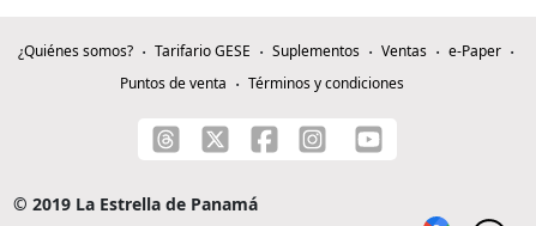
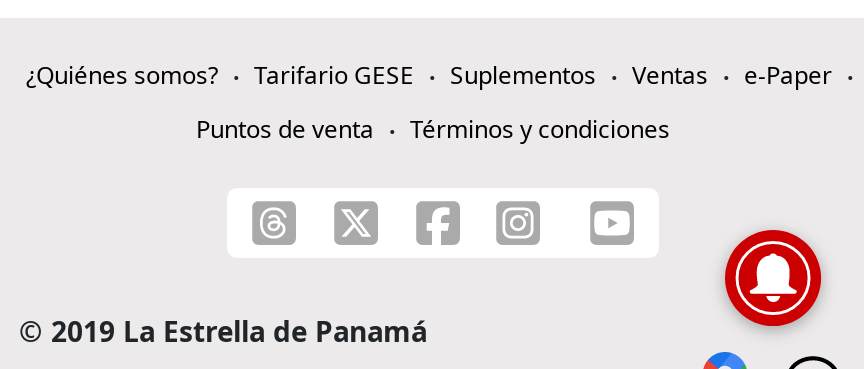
none -> [721,227,825,331] [image]

